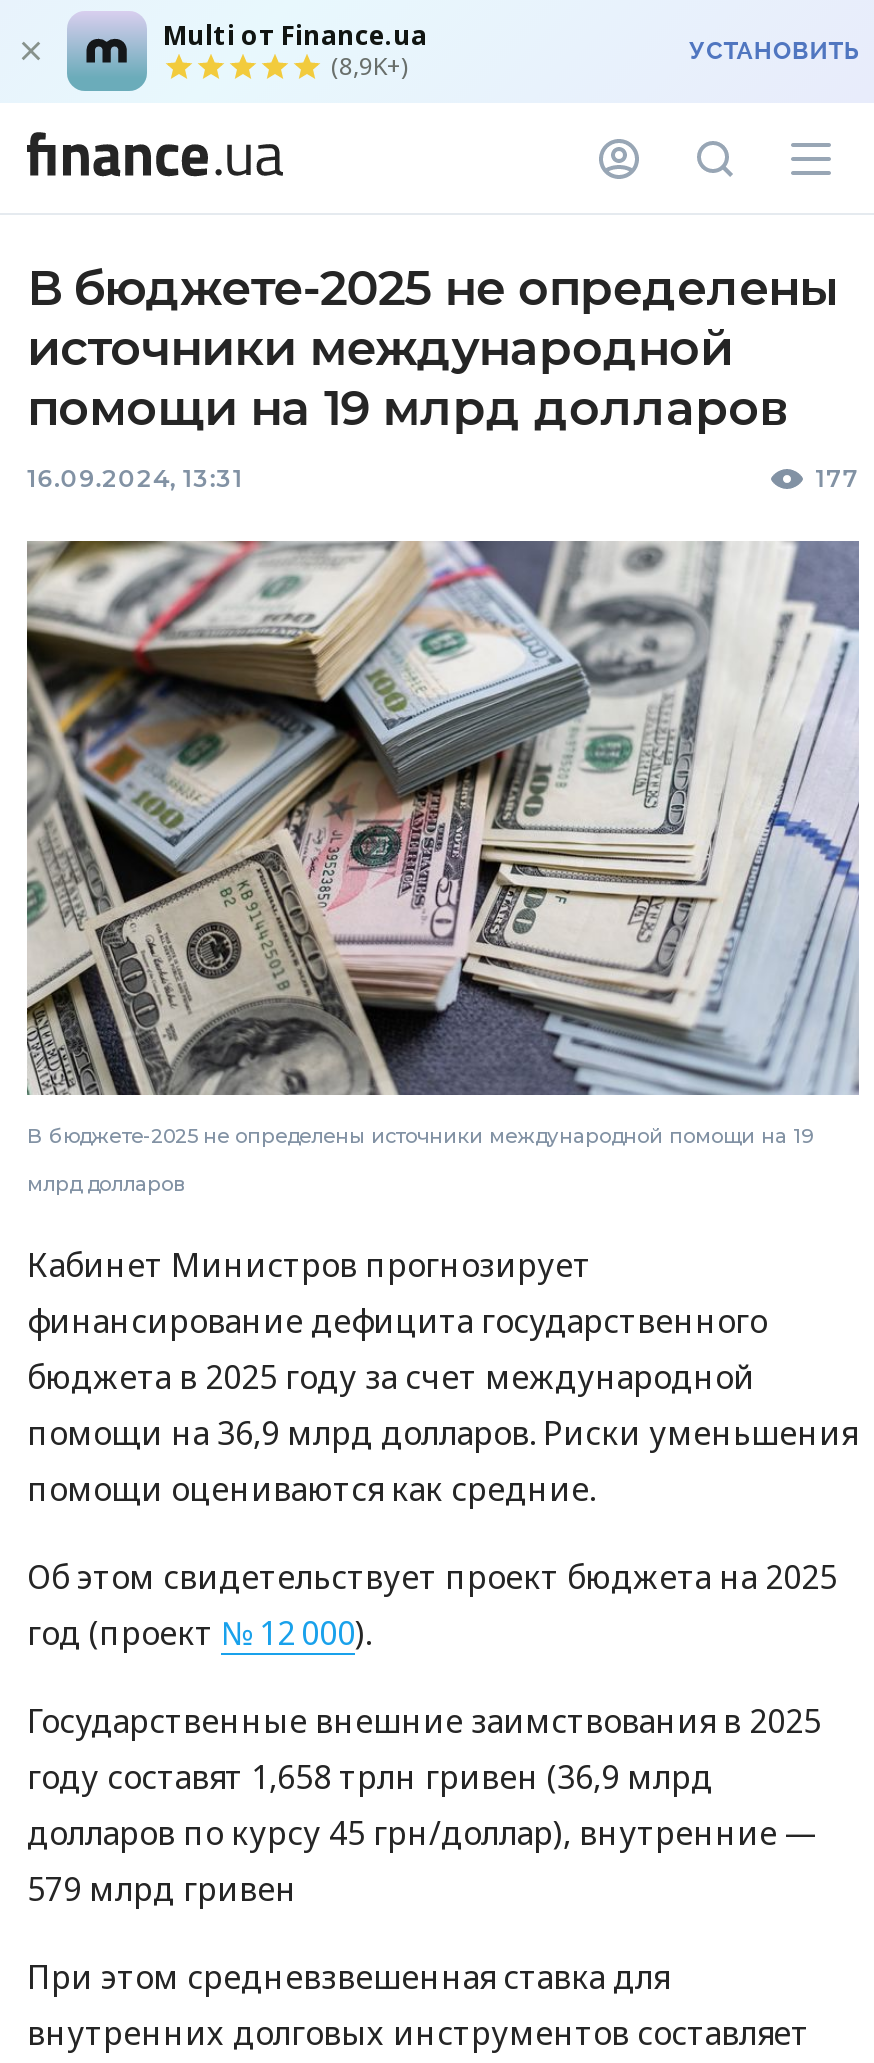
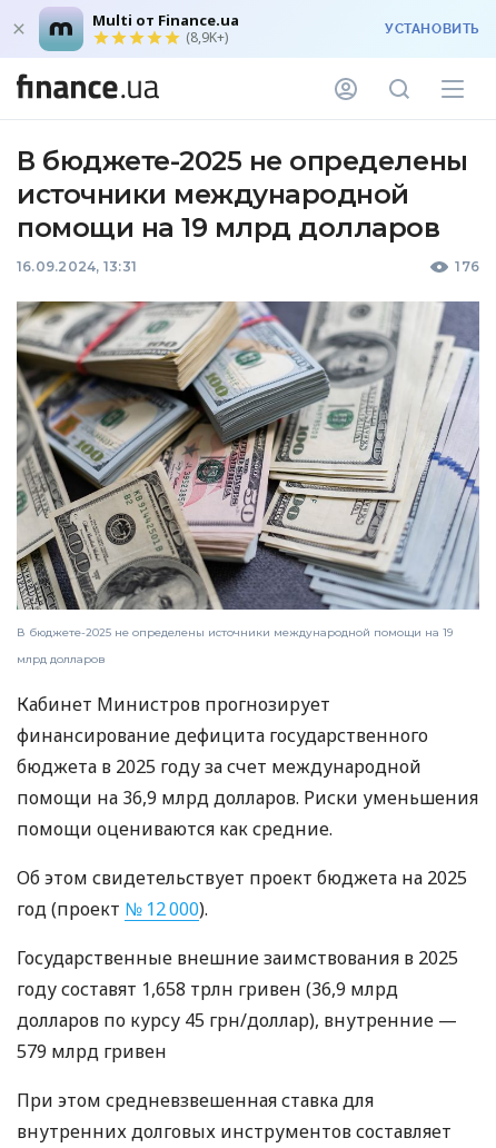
[816,463,859,493] 177 -> [455,258,479,275] 176

